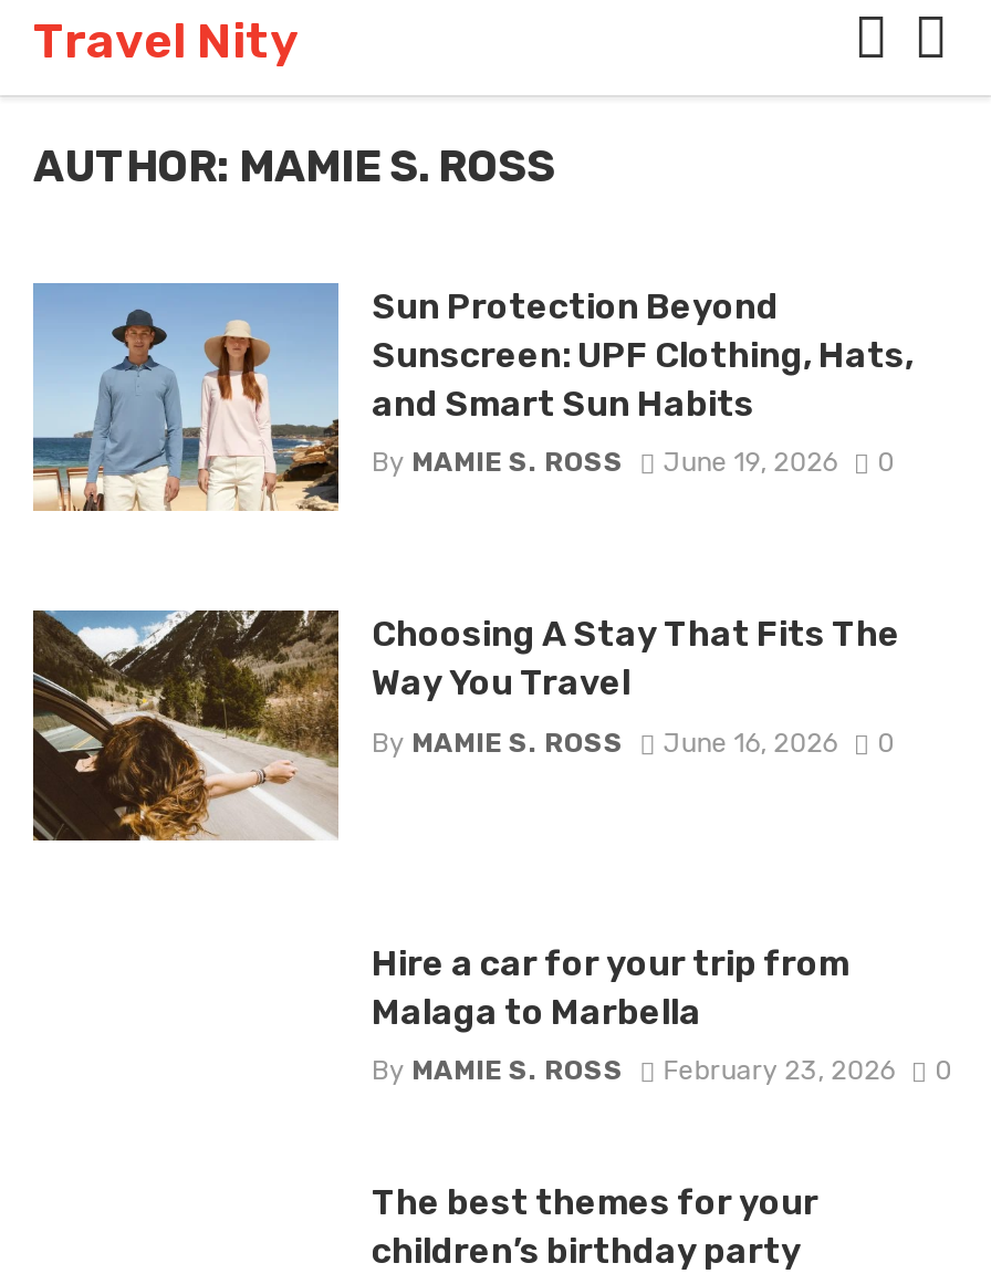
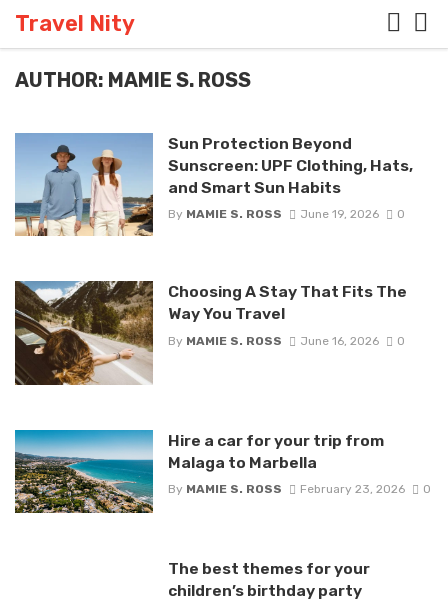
none -> [14,429,154,514] [image]

